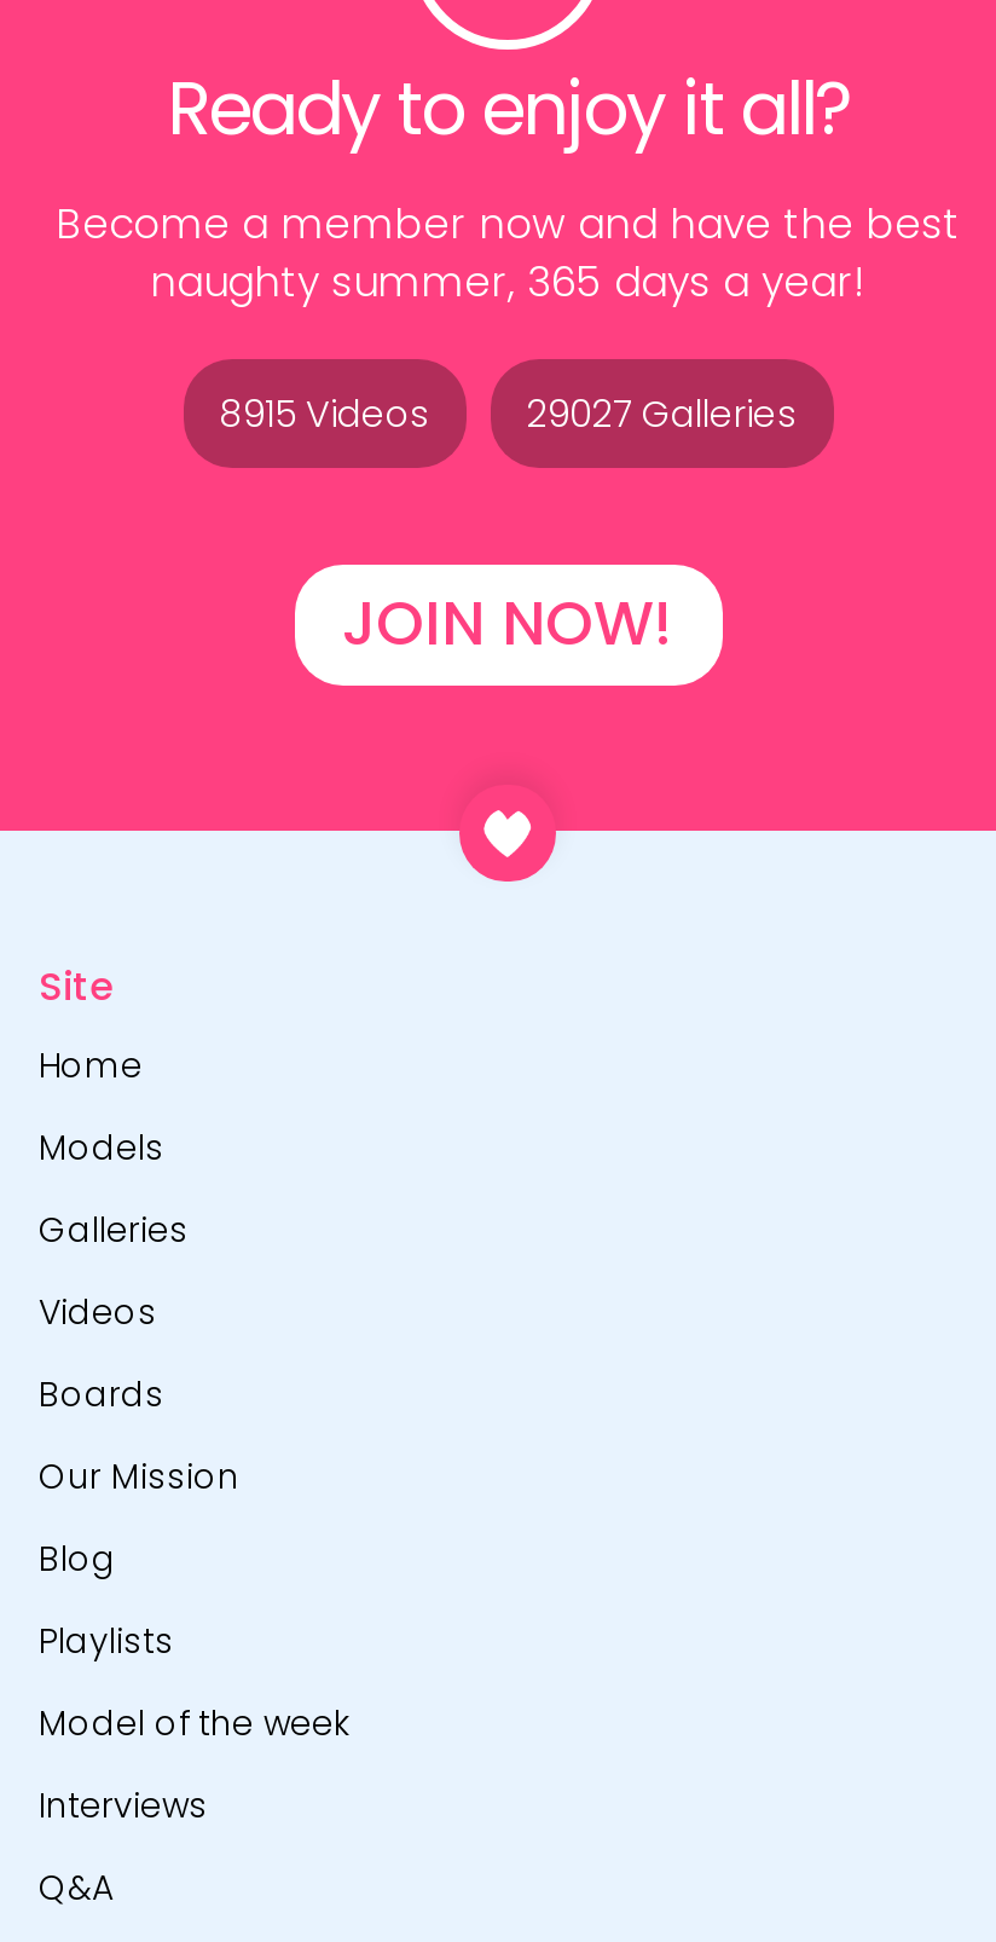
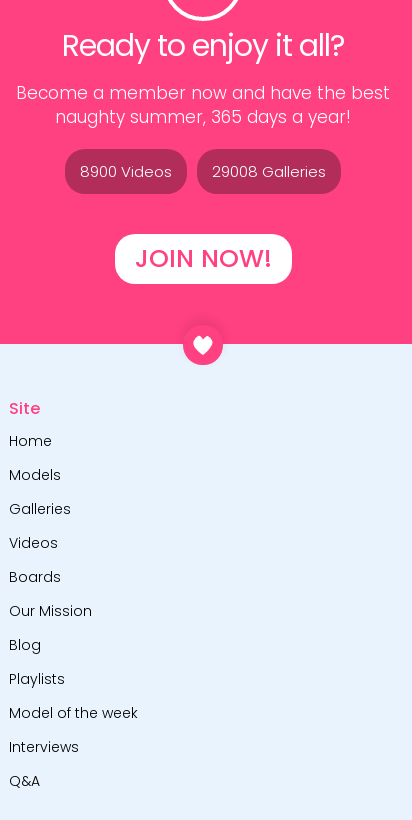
[219,388,429,439] 8915 Videos -> [80,160,172,181] 8900 Videos
[526,388,797,439] 29027 Galleries -> [212,160,326,181] 29008 Galleries

